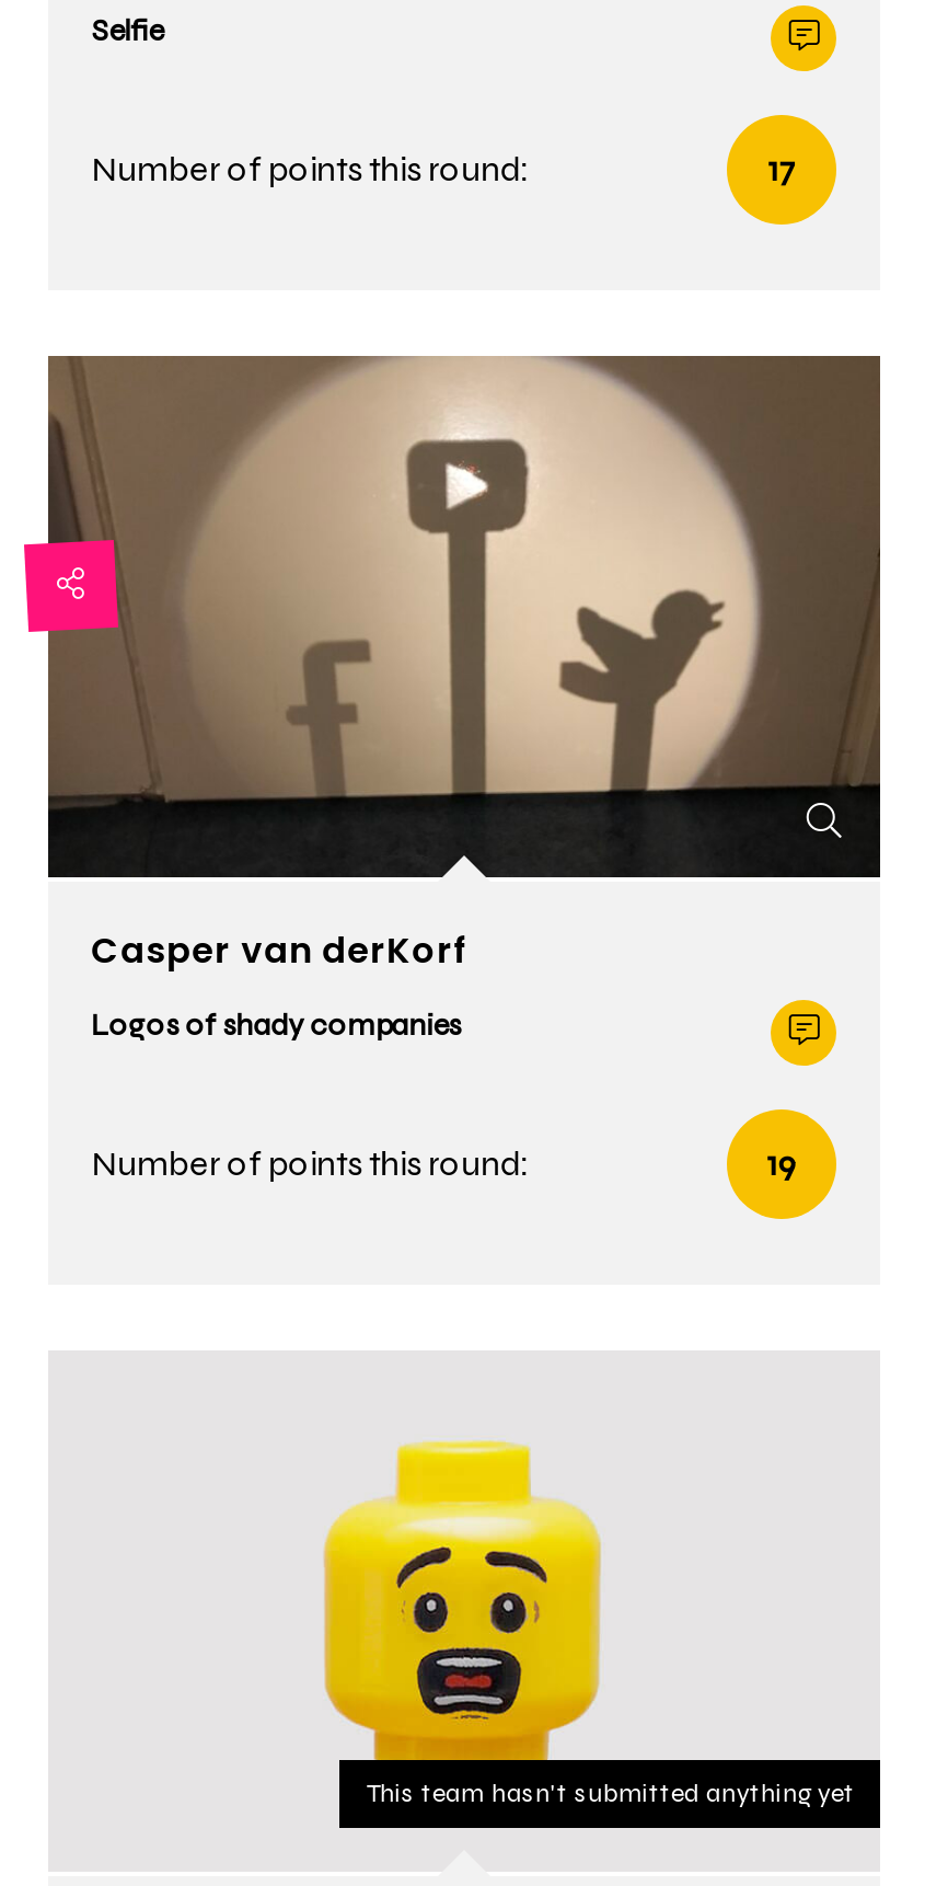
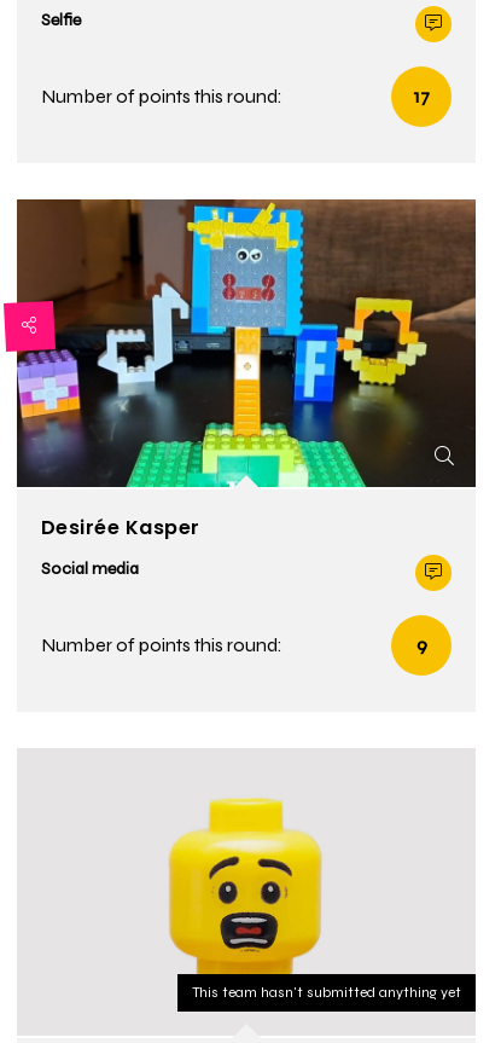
[48,356,880,976] [image] | Casper van derKorf -> [16,199,476,541] [image] | Desirée Kasper
[91,1007,461,1044] Logos of shady companies -> [41,558,138,579] Social media
[767,1143,798,1185] 19 -> [416,634,427,657] 9

